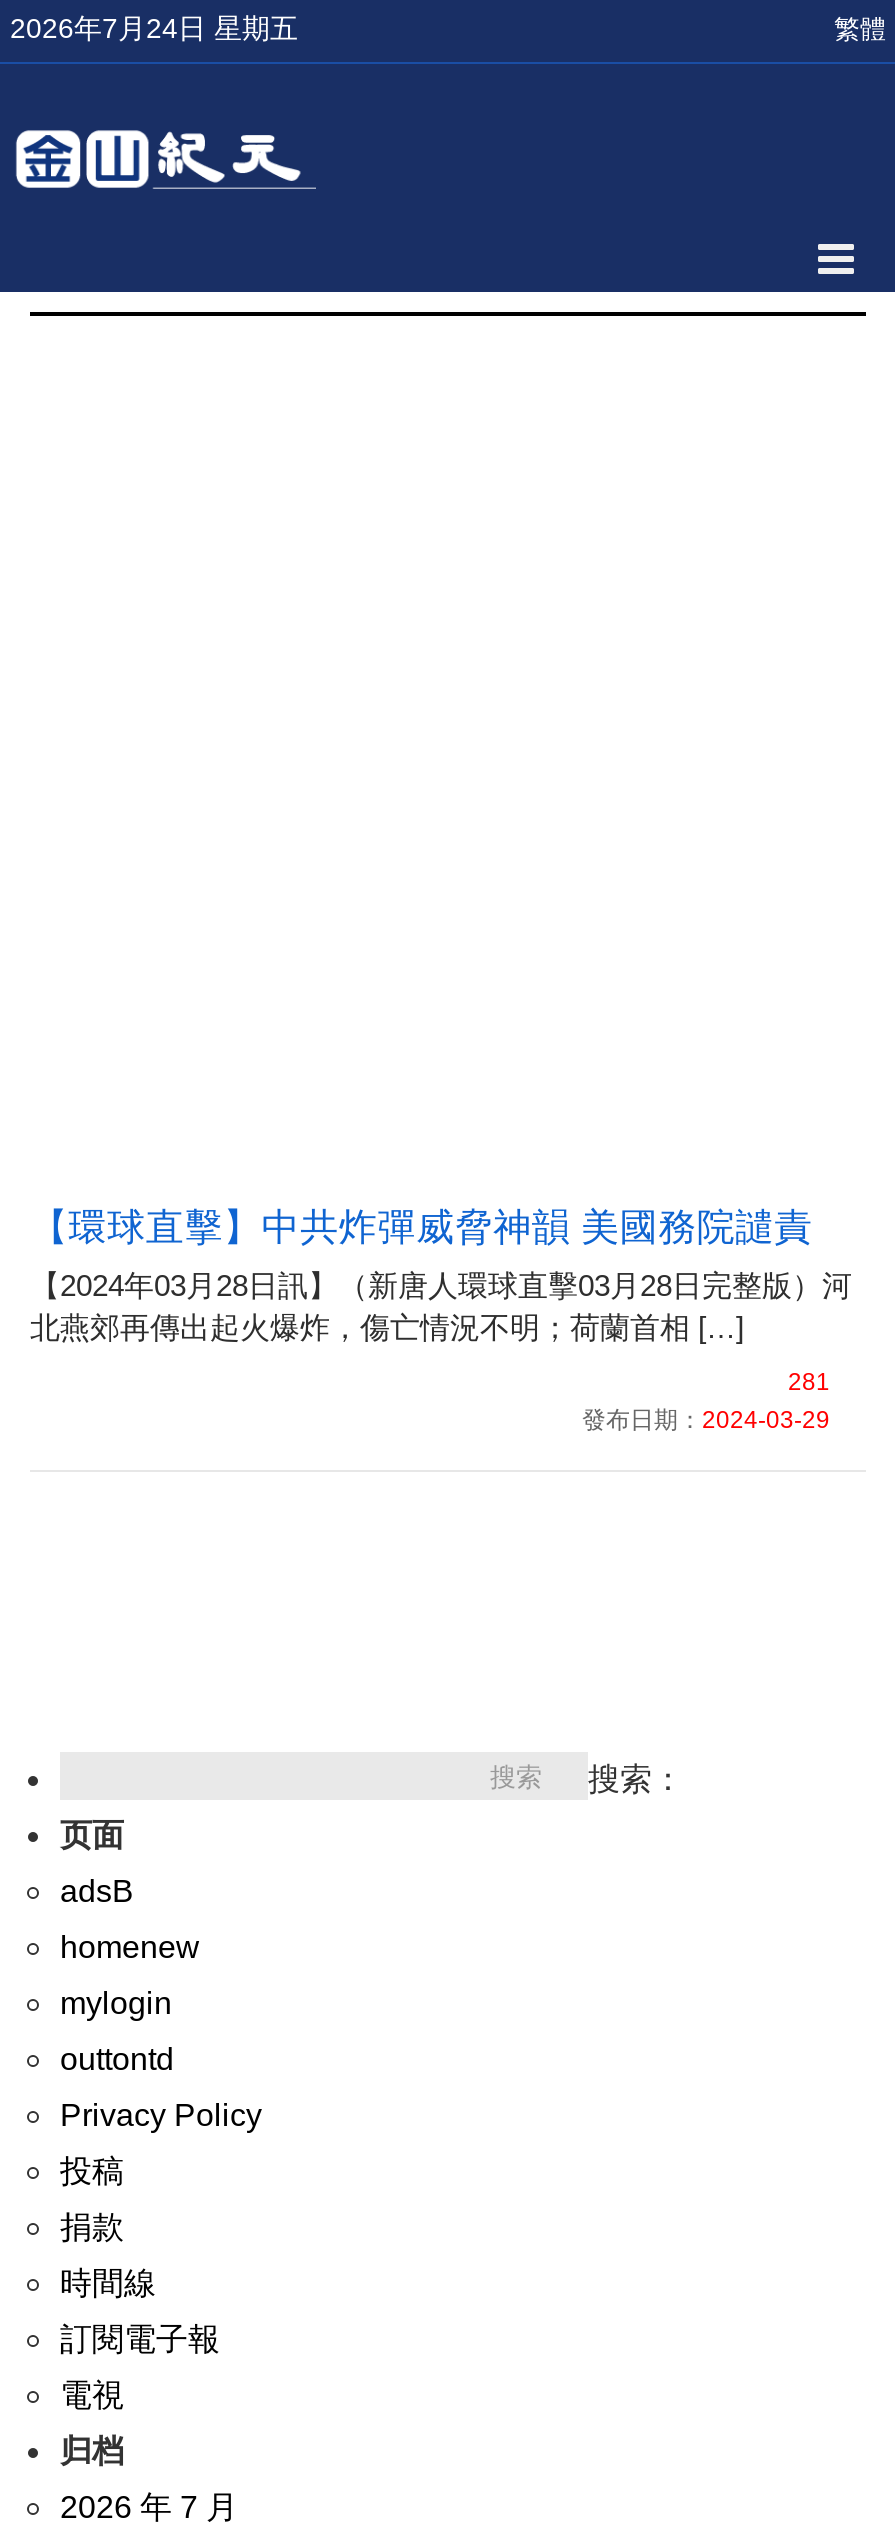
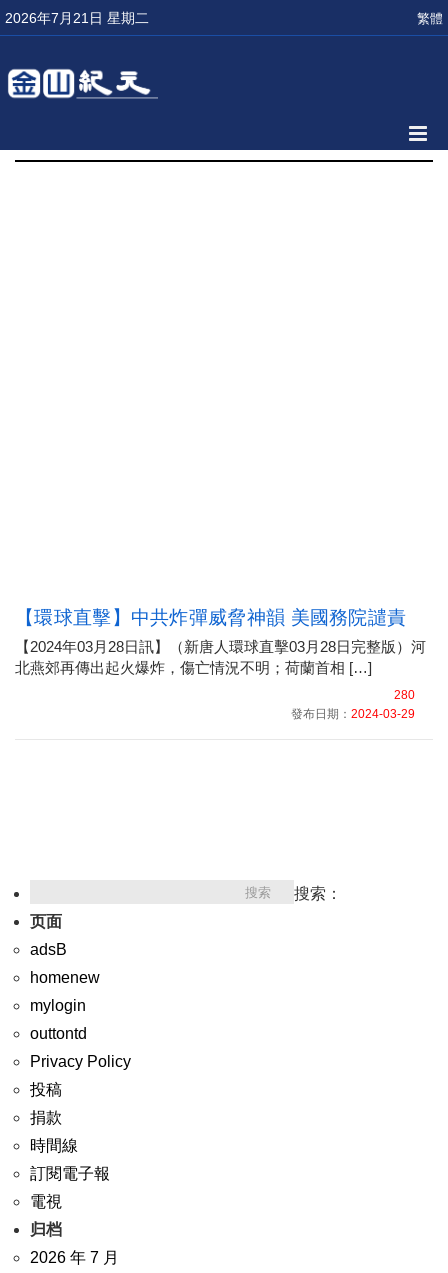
[10,12,298,44] 2026年7月24日 星期五 -> [5,10,149,26] 2026年7月21日 星期二
[788,1368,830,1396] 281 -> [394,688,415,702] 280

